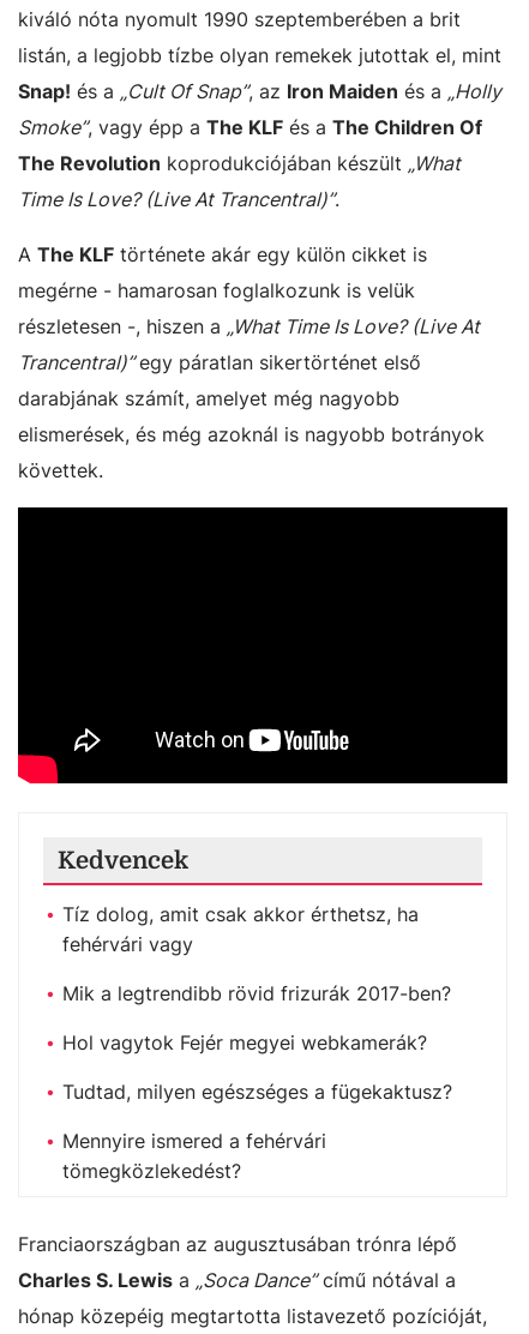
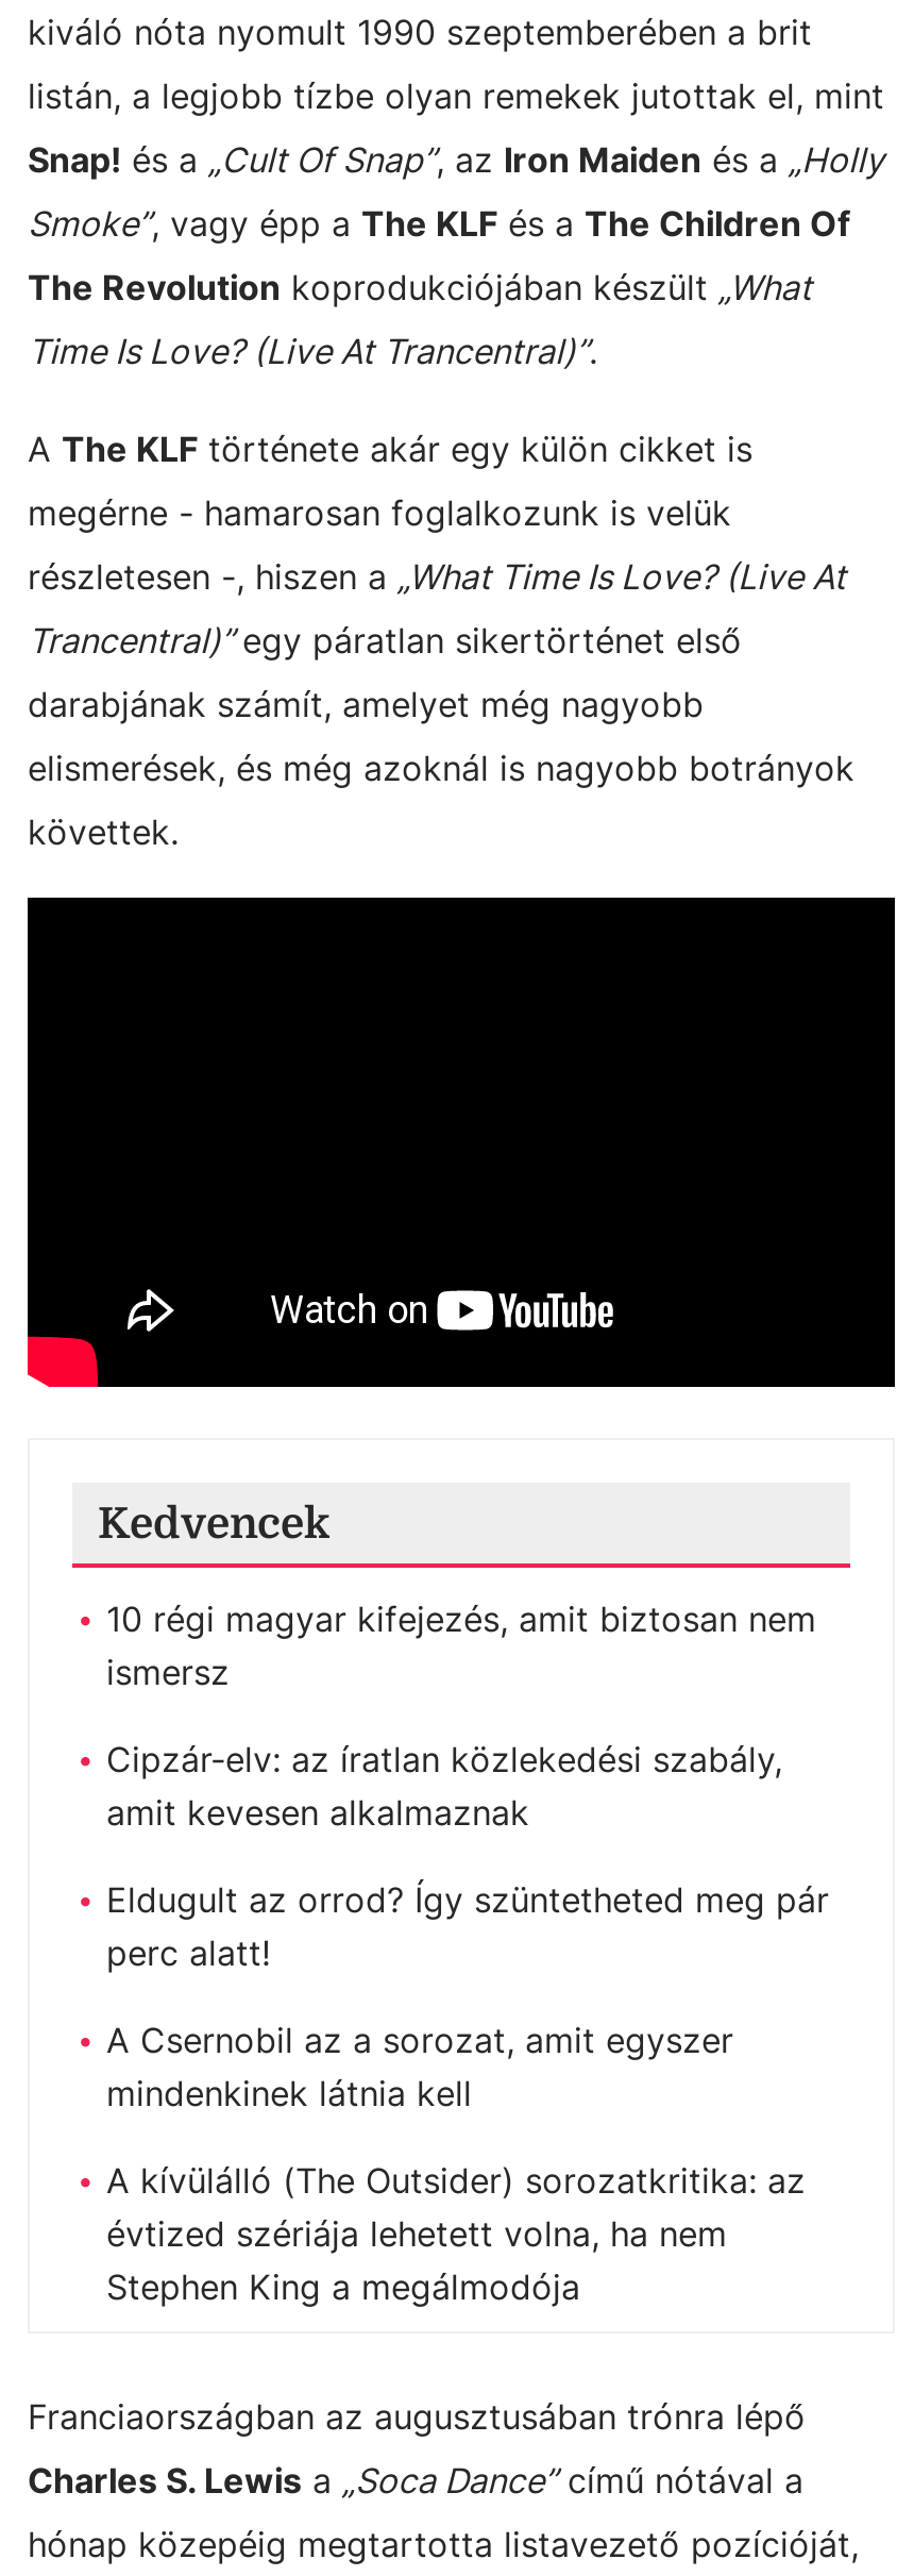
[62,902,419,956] Tíz dolog, amit csak akkor érthetsz, ha | fehérvári vagy -> [106,1597,816,1692] 10 régi magyar kifejezés, amit biztosan nem | ismersz
[62,981,451,1005] Mik a legtrendibb rövid frizurák 2017-ben? -> [106,1737,782,1833] Cipzár-elv: az íratlan közlekedési szabály, | amit kevesen alkalmaznak
[62,1030,427,1054] Hol vagytok Fejér megyei webkamerák? -> [106,1877,829,1973] Eldugult az orrod? Így szüntetheted meg pár | perc alatt!
[62,1079,452,1103] Tudtad, milyen egészséges a fügekaktusz? -> [106,2018,733,2114] A Csernobil az a sorozat, amit egyszer | mindenkinek látnia kell
[62,1128,326,1182] Mennyire ismered a fehérvári | tömegközlekedést? -> [106,2158,806,2307] A kívülálló (The Outsider) sorozatkritika: az | évtized szériája lehetett volna, ha nem | Stephen King a megálmodója

